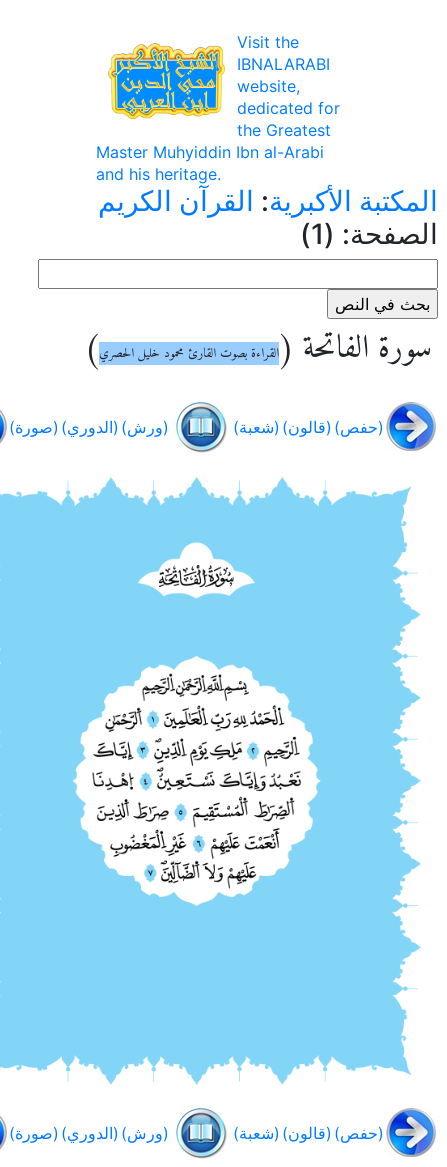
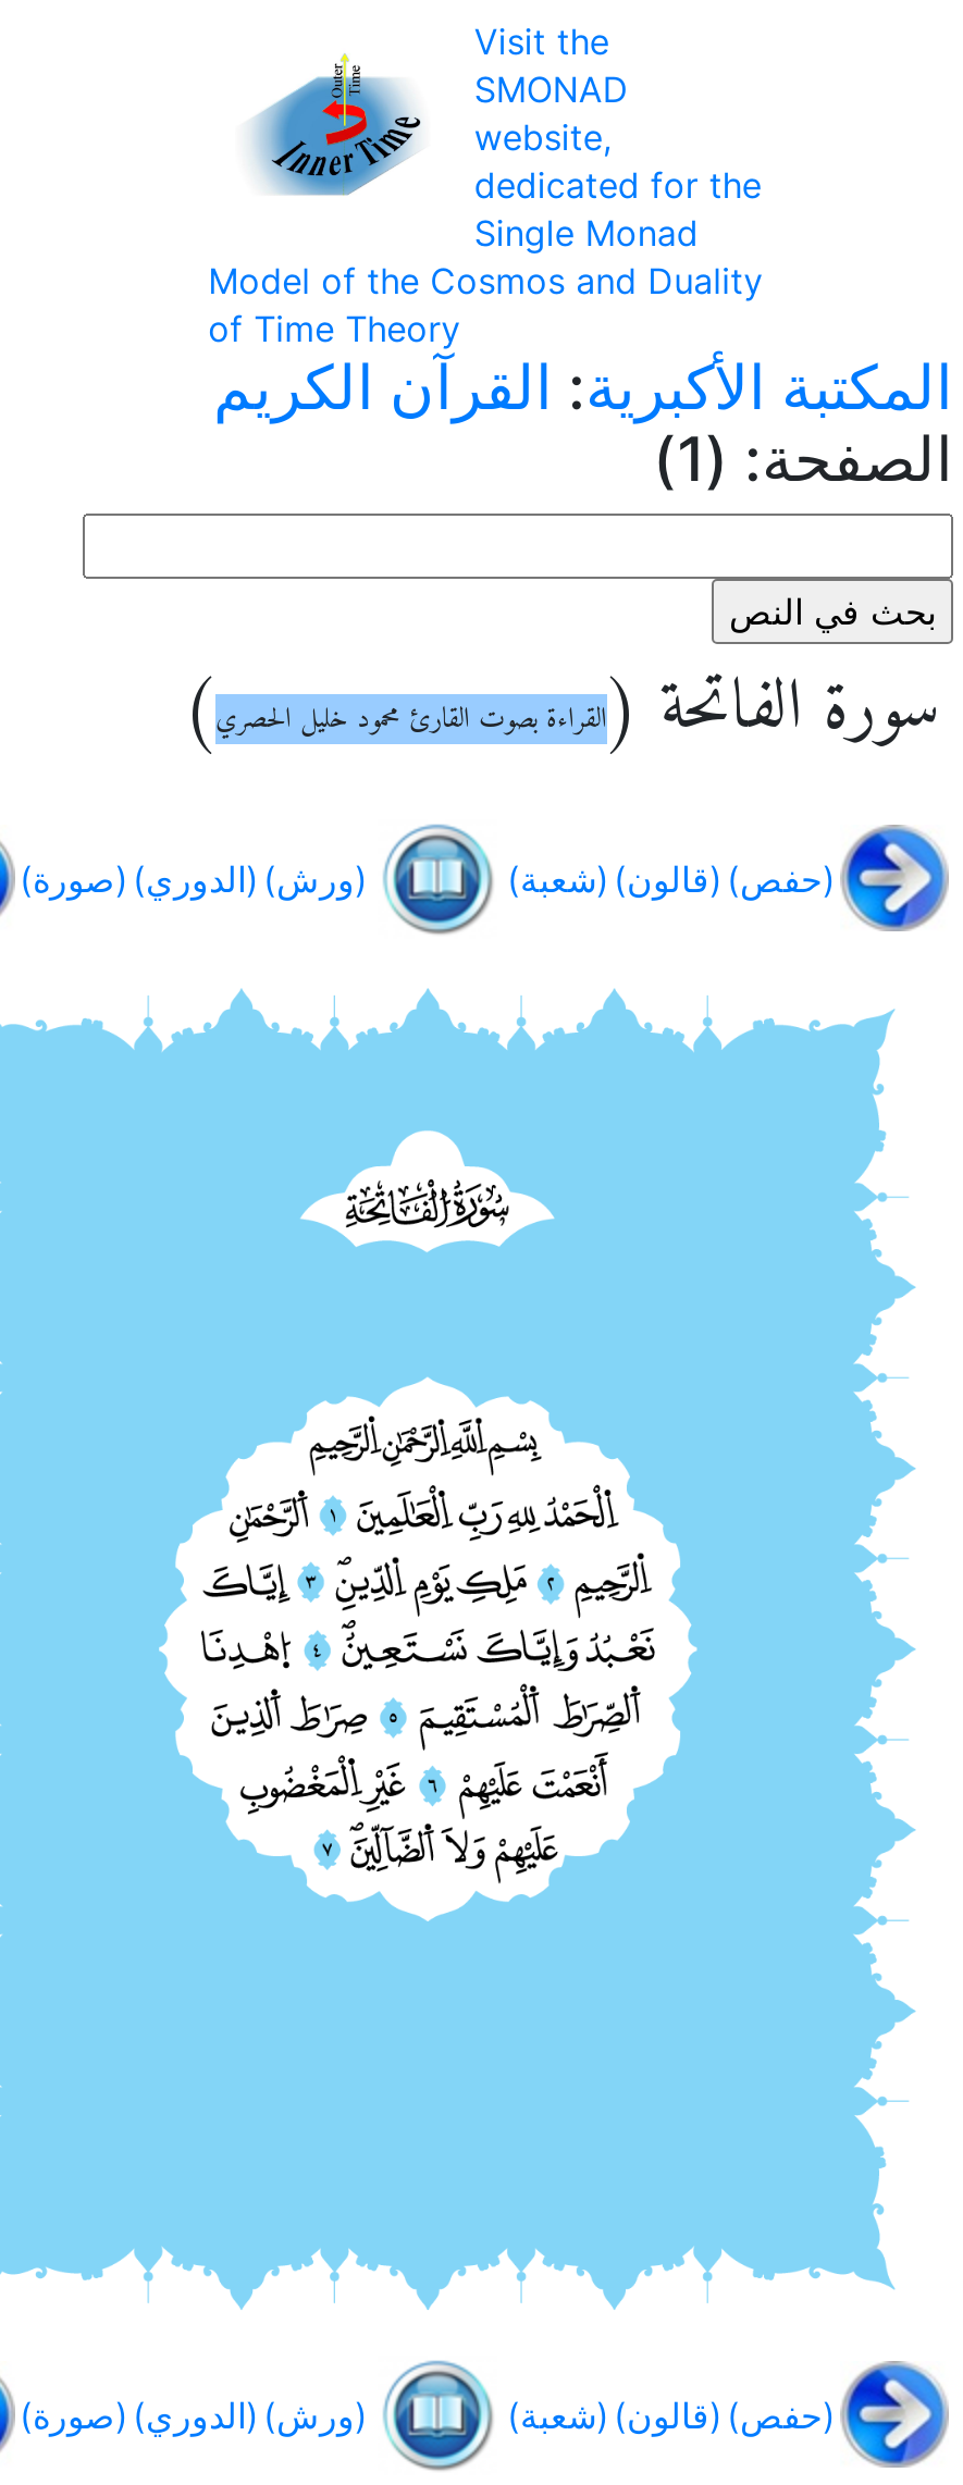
[96,42,340,184] [image] | dedicated for | the Greatest | Master Muhyiddin Ibn al-Arabi | and his heritage. -> [208,44,763,351] [image] | dedicated for the | Single Monad | Model of the Cosmos and Duality | of Time Theory
[237,54,330,74] IBNALARABI -> [474,69,629,112] SMONAD

